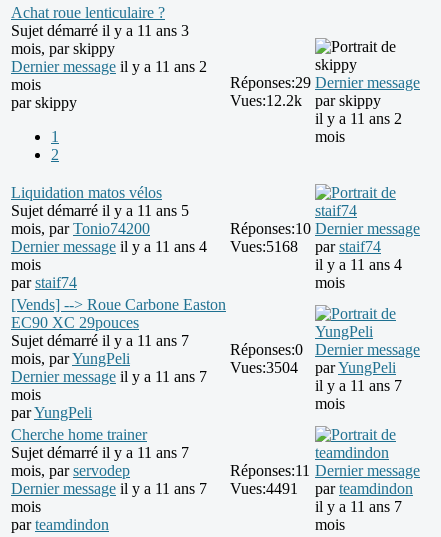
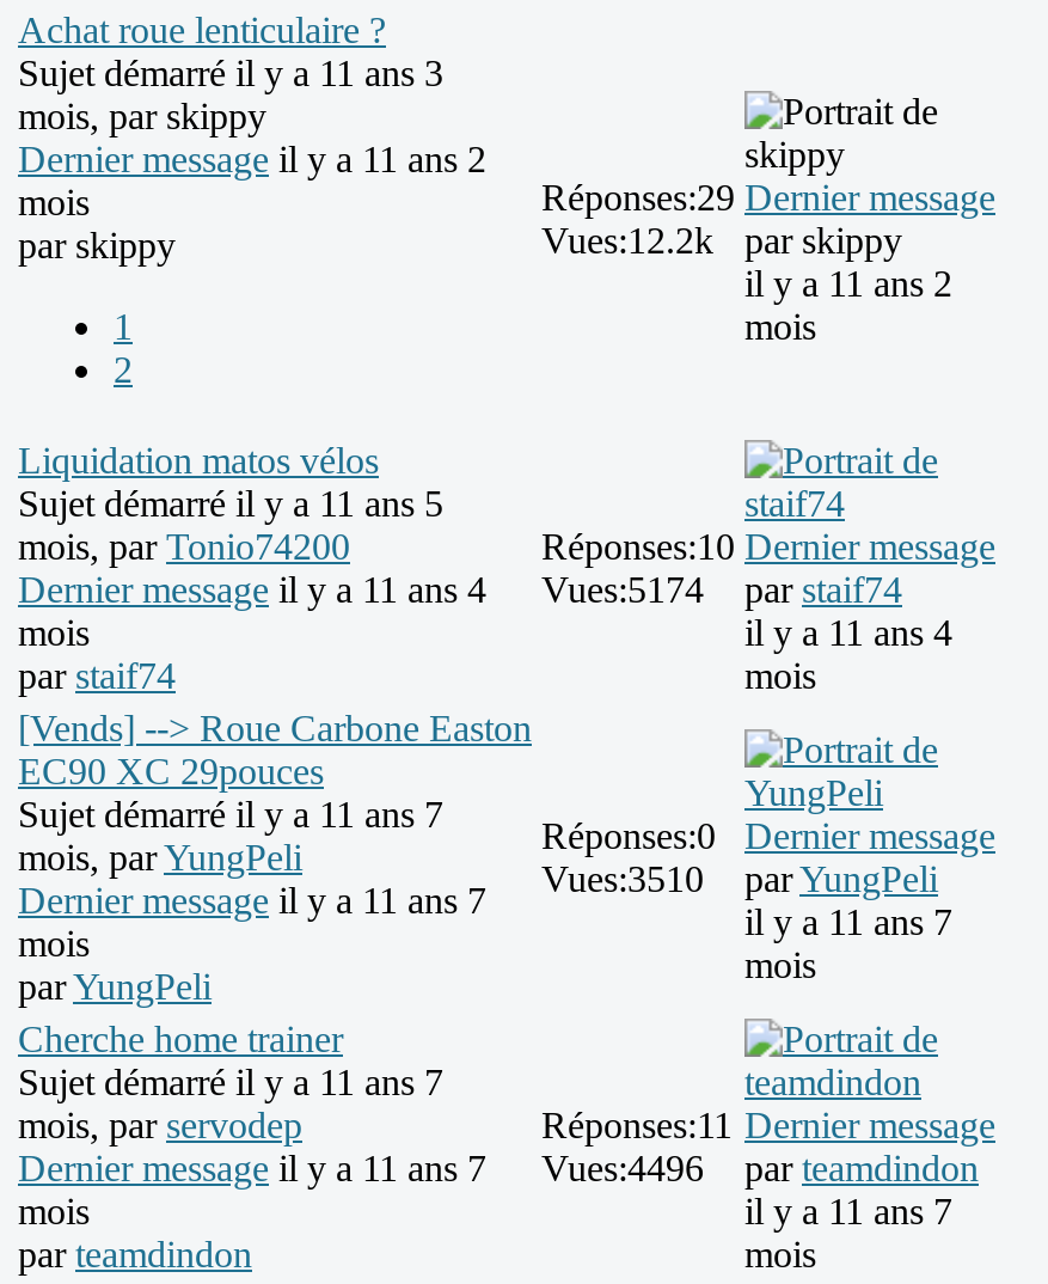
[11,238,381,255] Dernier message il y a 11 ans 4 Vues:5168 par staif74 -> [18,569,902,609] Dernier message il y a 11 ans 4 Vues:5174 par staif74
[230,359,396,376] Vues:3504 parYungPeli -> [541,858,938,899] Vues:3510 parYungPeli
[11,480,413,497] Dernier message il y a 11 ans 7 Vues:4491 par teamdindon -> [18,1147,979,1188] Dernier message il y a 11 ans 7 Vues:4496 par teamdindon

